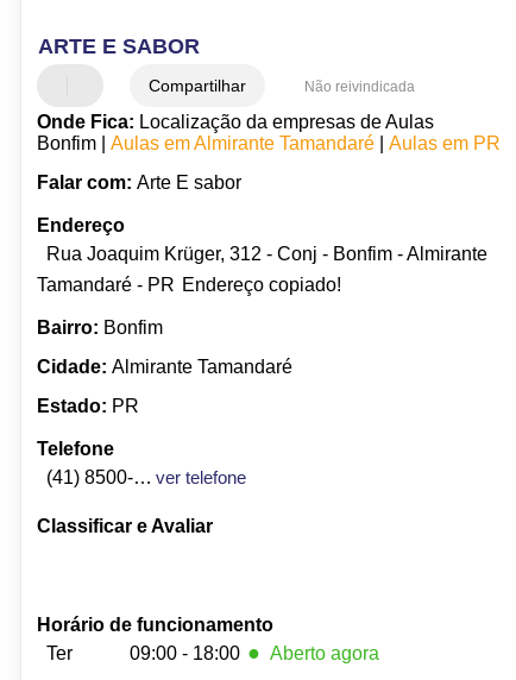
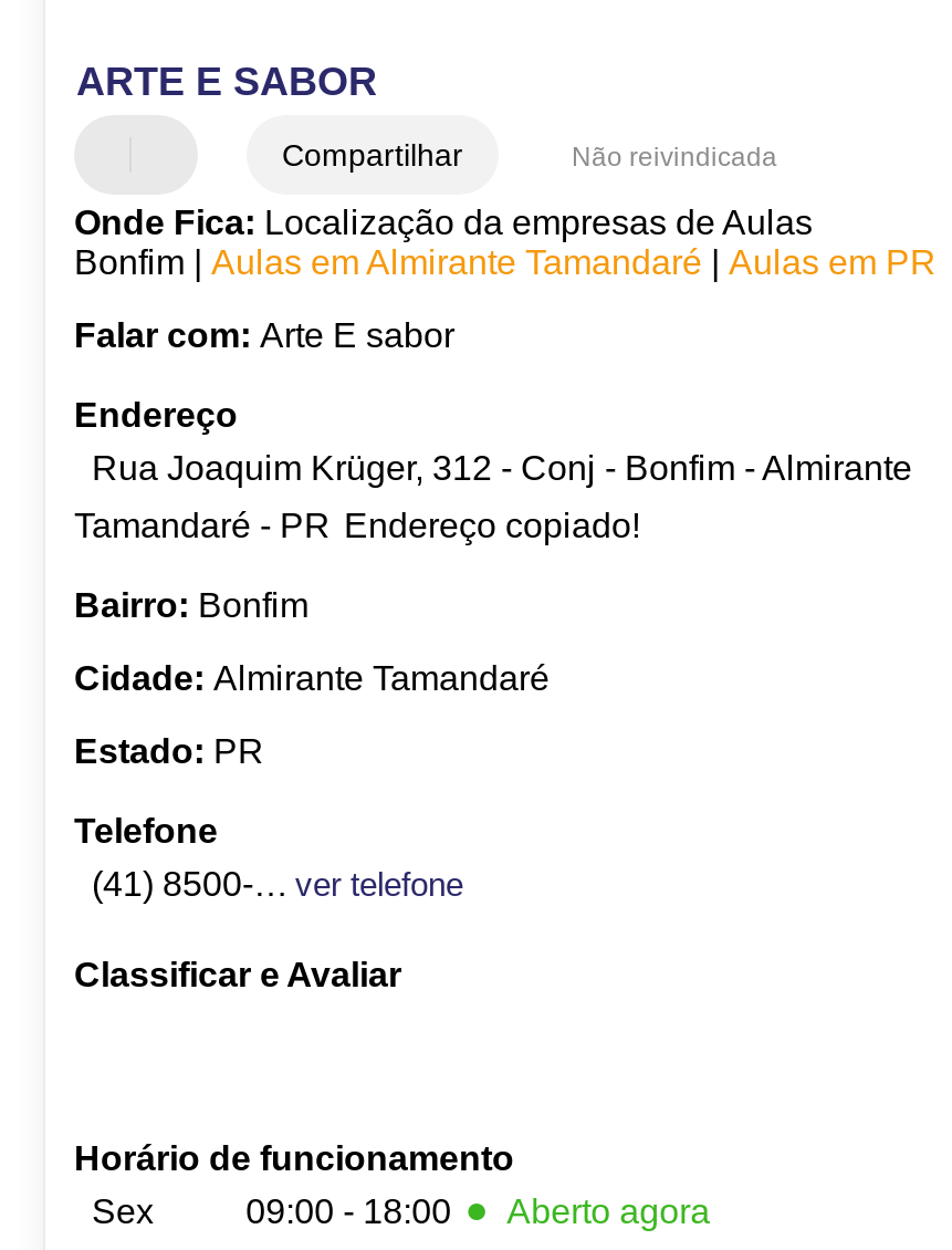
[37,644,73,664] Ter -> [74,1193,154,1231] Sex

